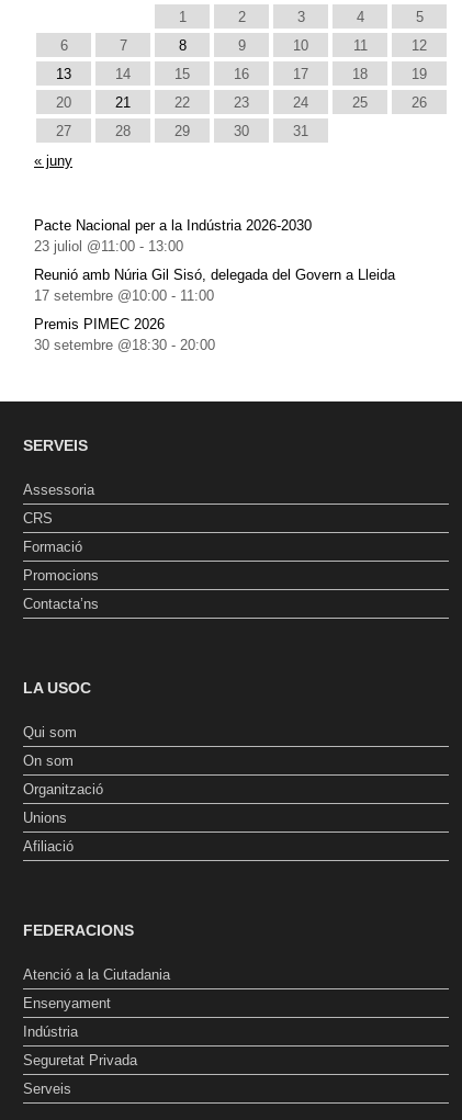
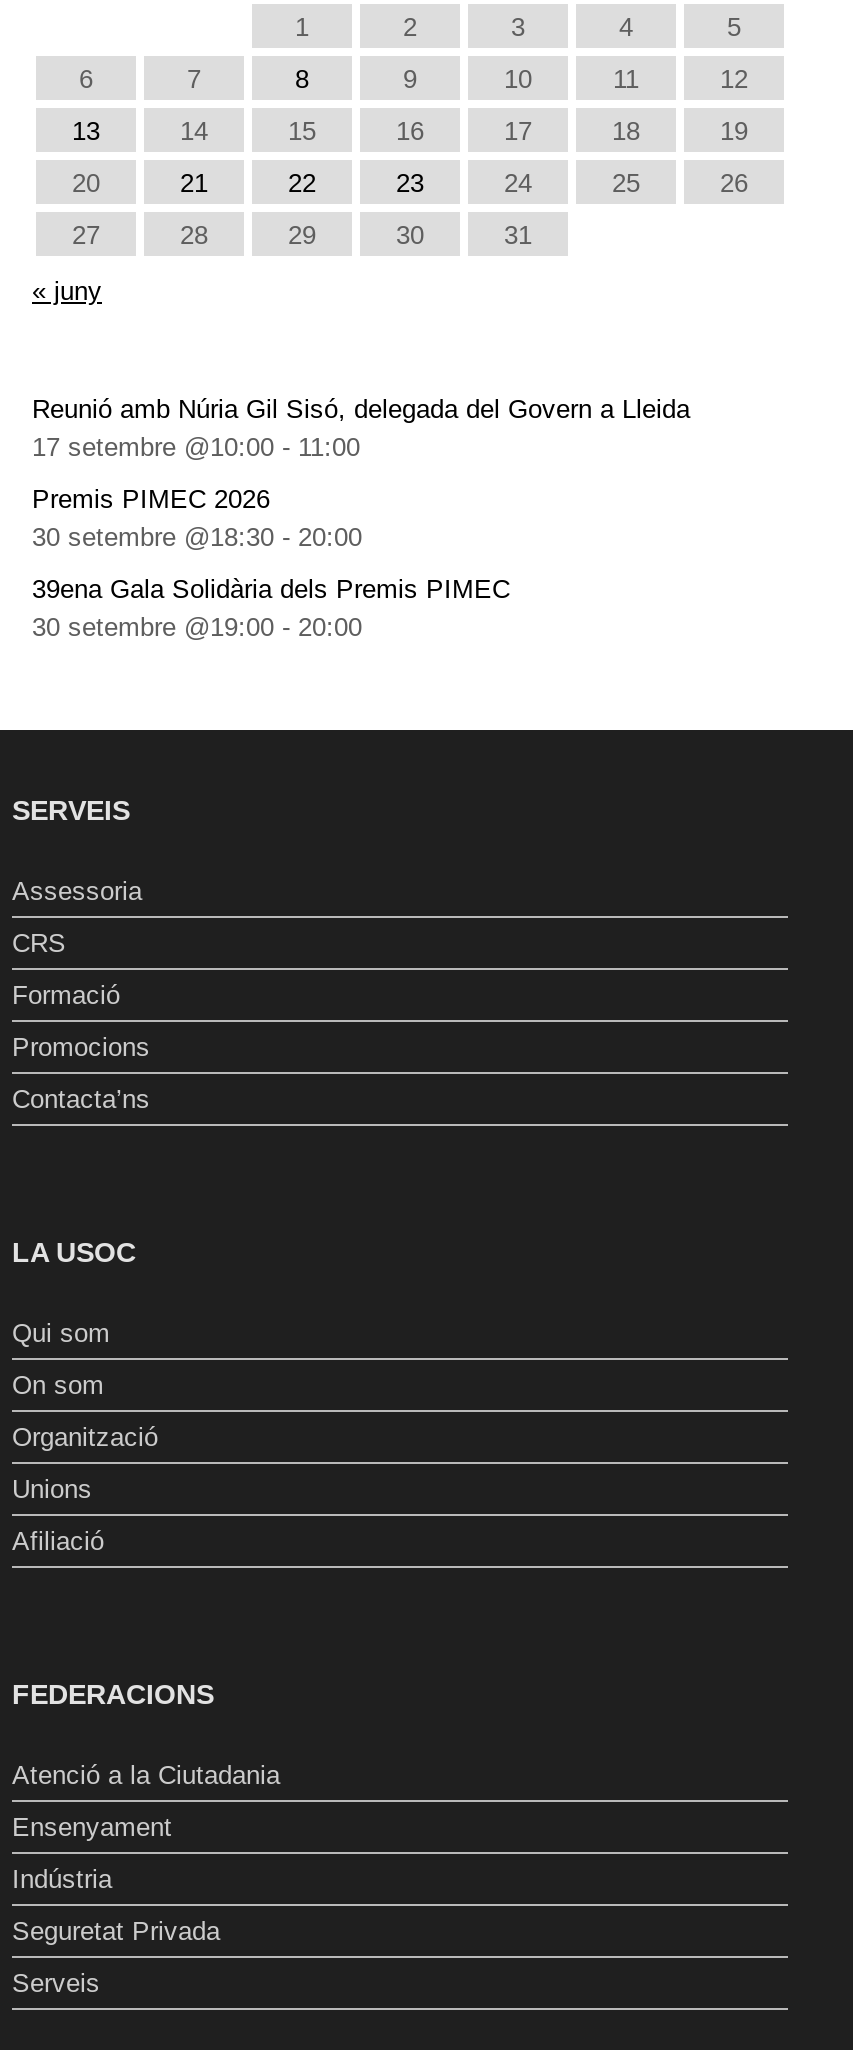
[34,217,312,255] Pacte Nacional per a la Indústria 2026-2030 | 23 juliol @11:00 - 13:00 -> none
moved [34,267,395,353] -> [32,393,690,551]: Reunió amb Núria Gil Sisó, delegada del Govern a Lleida | 17 setembre @10:00 - 11:00 | Premis PIMEC 2026 | 30 setembre @18:30 - 20:00
none -> [32,573,510,641] 39ena Gala Solidària dels Premis PIMEC | 30 setembre @19:00 - 20:00

